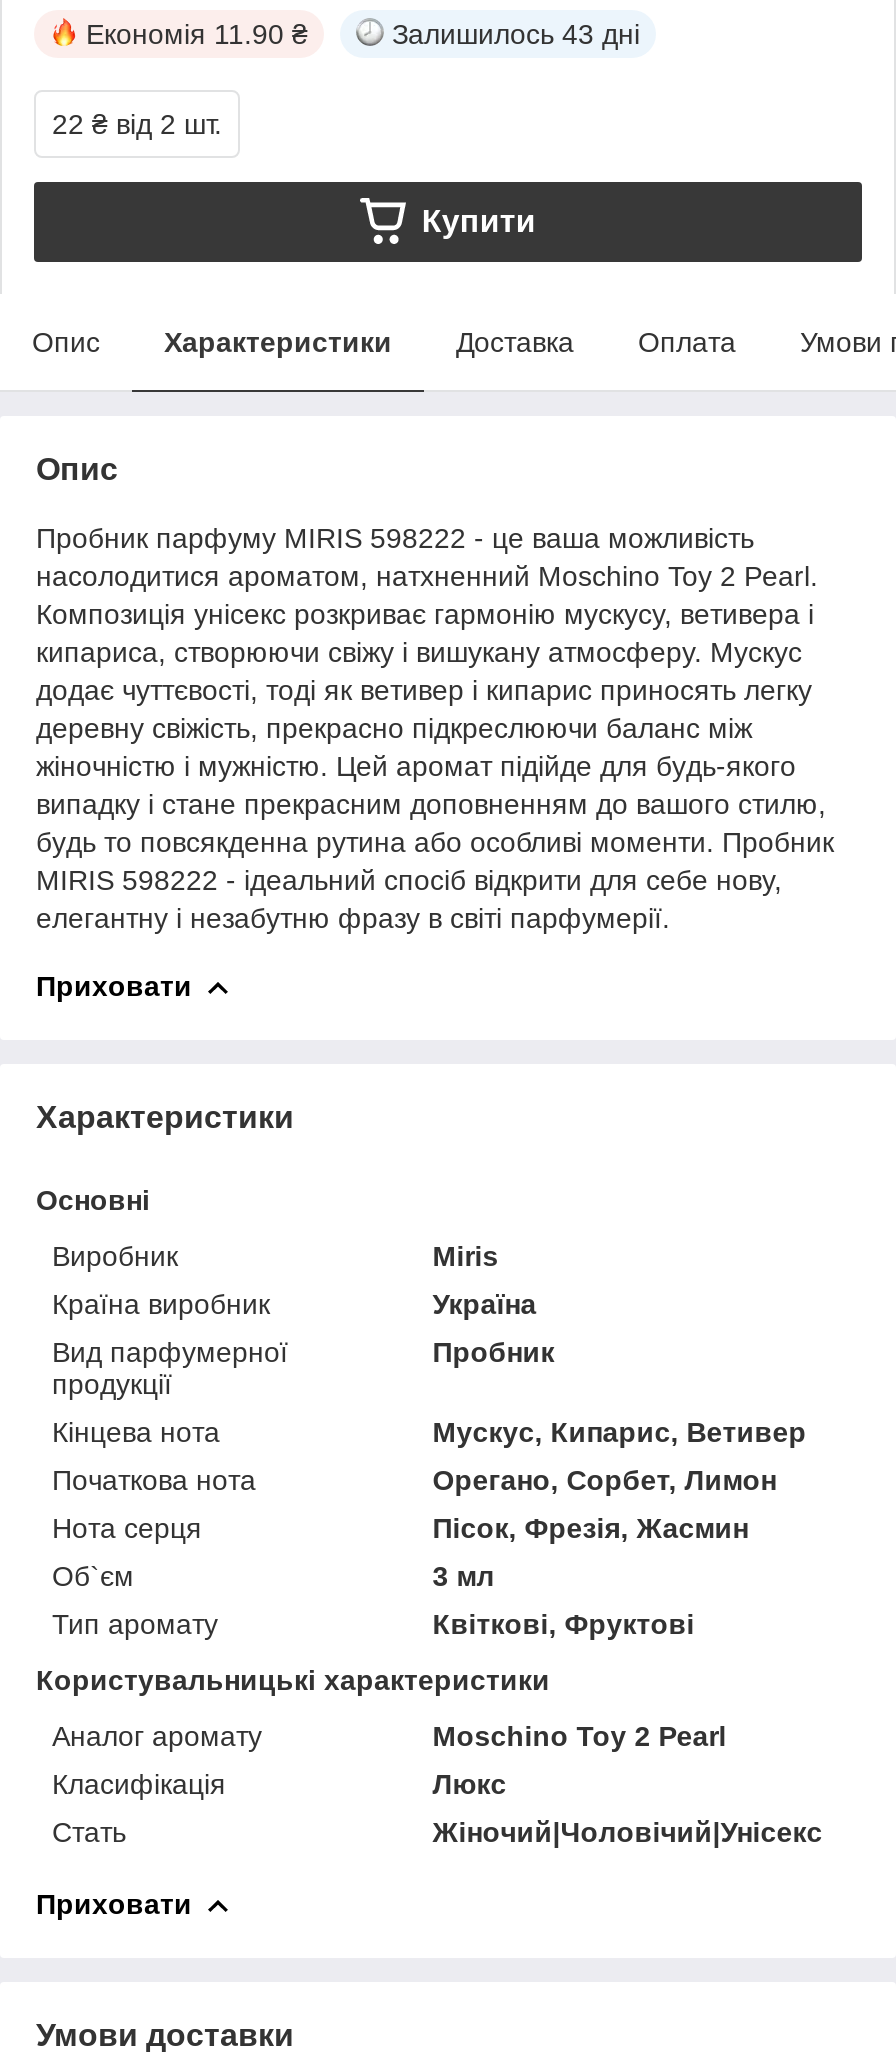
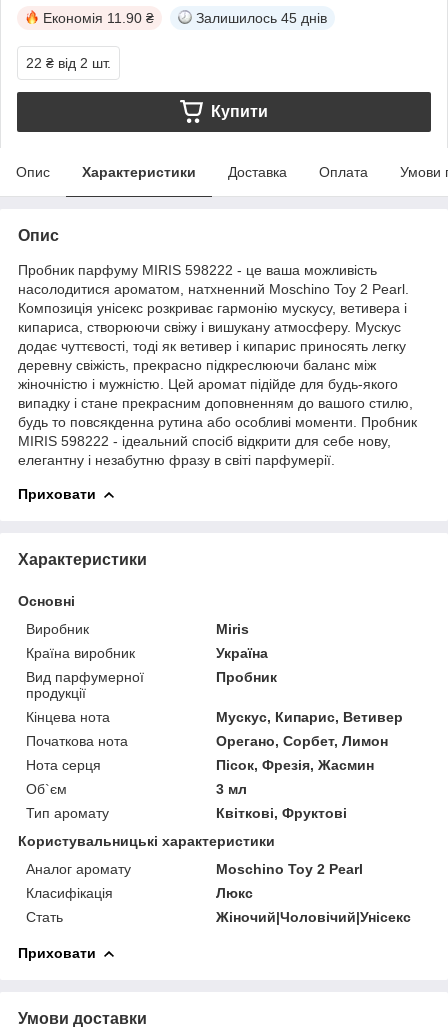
[392,18,640,50] Залишилось 43 дні -> [196,10,327,26] Залишилось 45 днів

